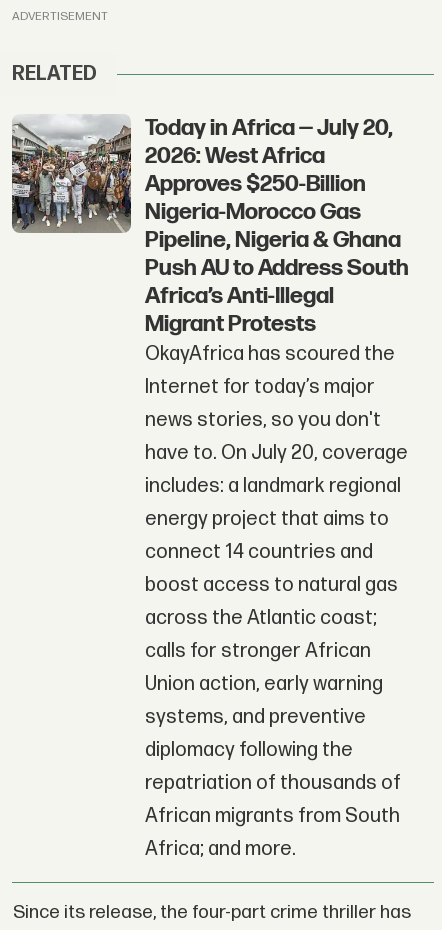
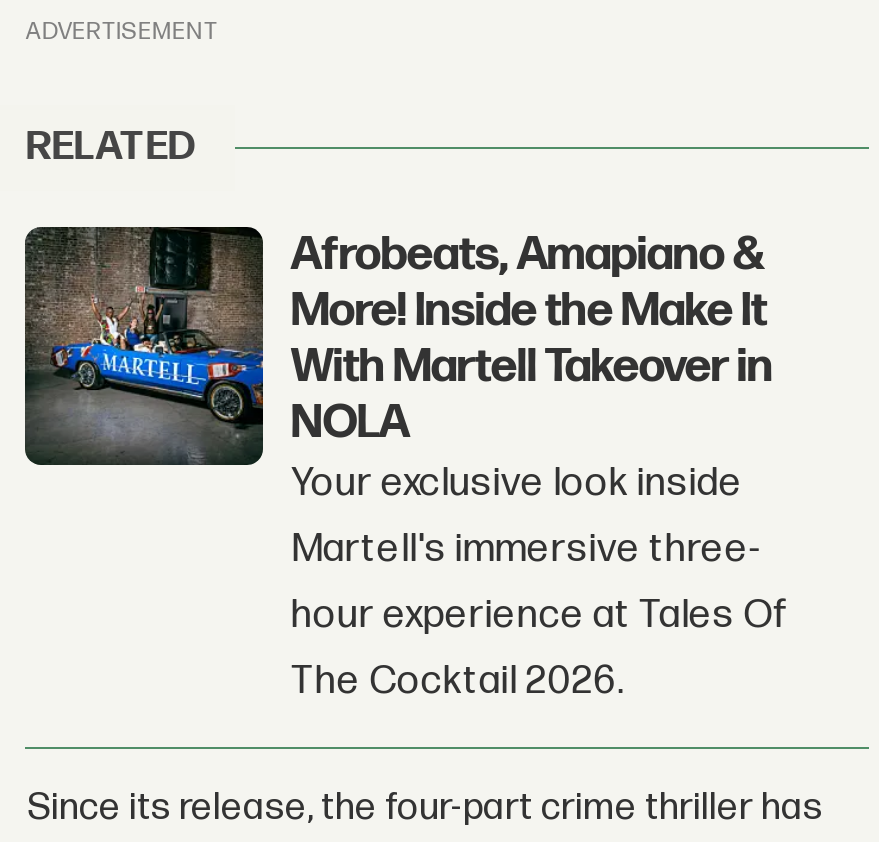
[11,114,409,861] [image] | Today in Africa — July 20, | 2026: West Africa | Approves $250-Billion | Nigeria-Morocco Gas | Pipeline, Nigeria & Ghana | Push AU to Address South | Africa’s Anti-Illegal | Migrant Protests | OkayAfrica has scoured the | Internet for today’s major | news stories, so you don't | have to. On July 20, coverage | includes: a landmark regional | energy project that aims to | connect 14 countries and | boost access to natural gas | across the Atlantic coast; | calls for stronger African | Union action, early warning | systems, and preventive | diplomacy following the | repatriation of thousands of | African migrants from South | Africa; and more. -> [23,225,789,705] [image] | Afrobeats, Amapiano & | More! Inside the Make It | With Martell Takeover in | NOLA | Your exclusive look inside | Martell's immersive three- | hour experience at Tales Of | The Cocktail 2026.

